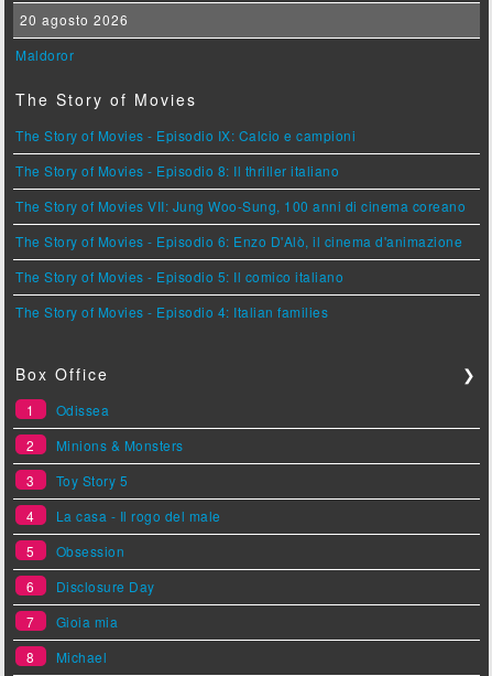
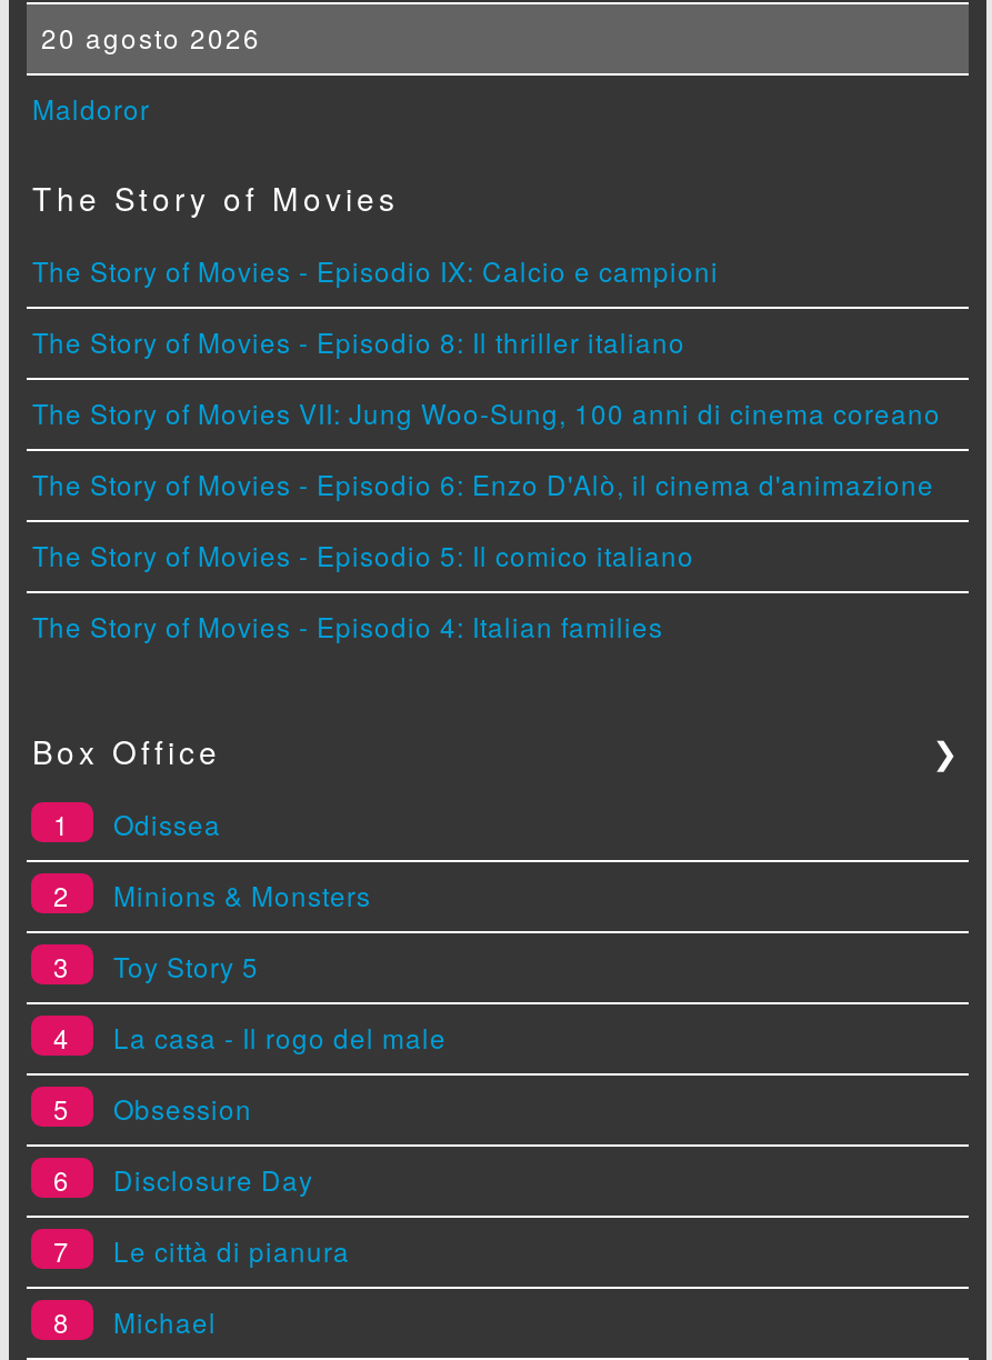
[56,613,118,631] Gioia mia -> [113,1232,350,1270] Le città di pianura

